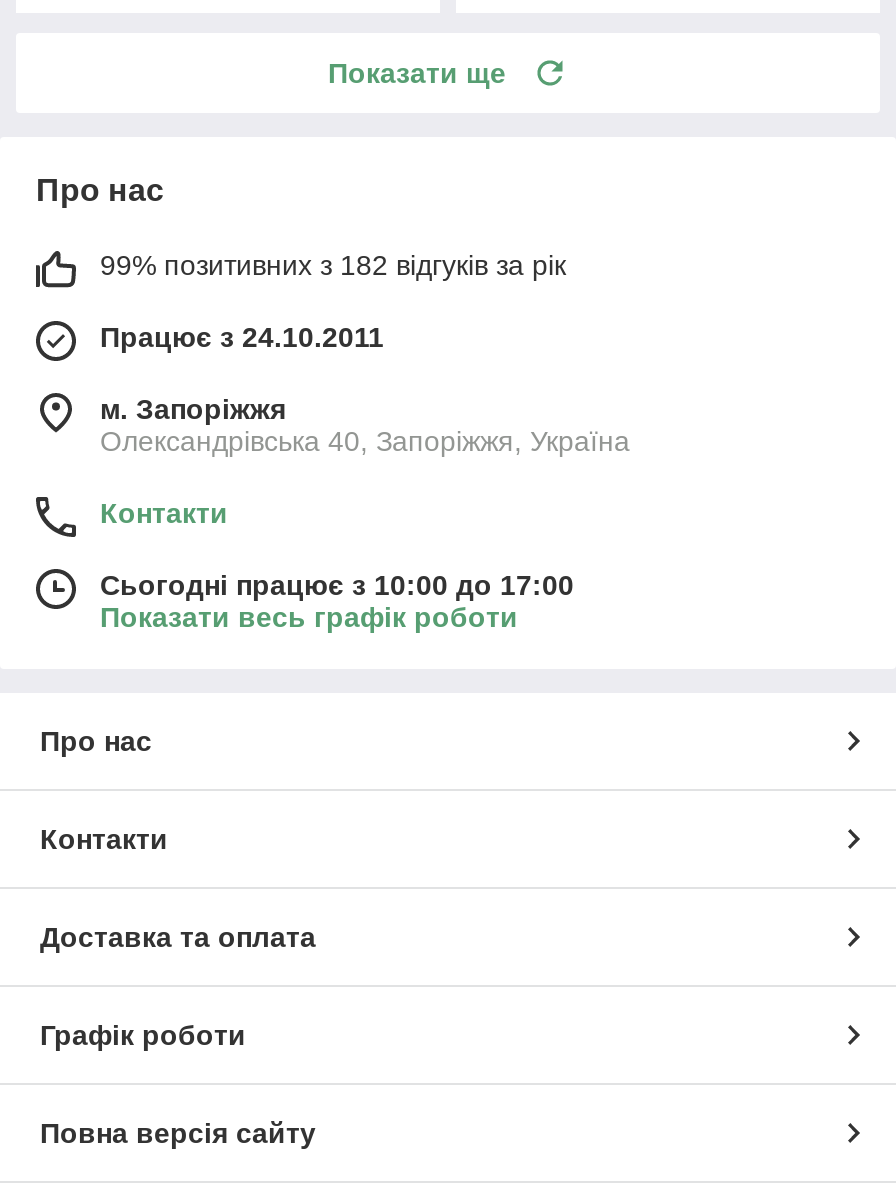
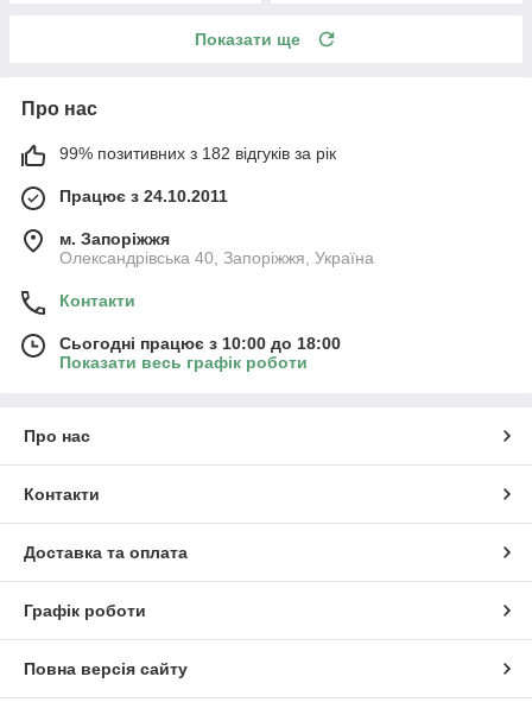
[100,569,574,601] Сьогодні працює з 10:00 до 17:00 -> [59,334,341,353] Сьогодні працює з 10:00 до 18:00

